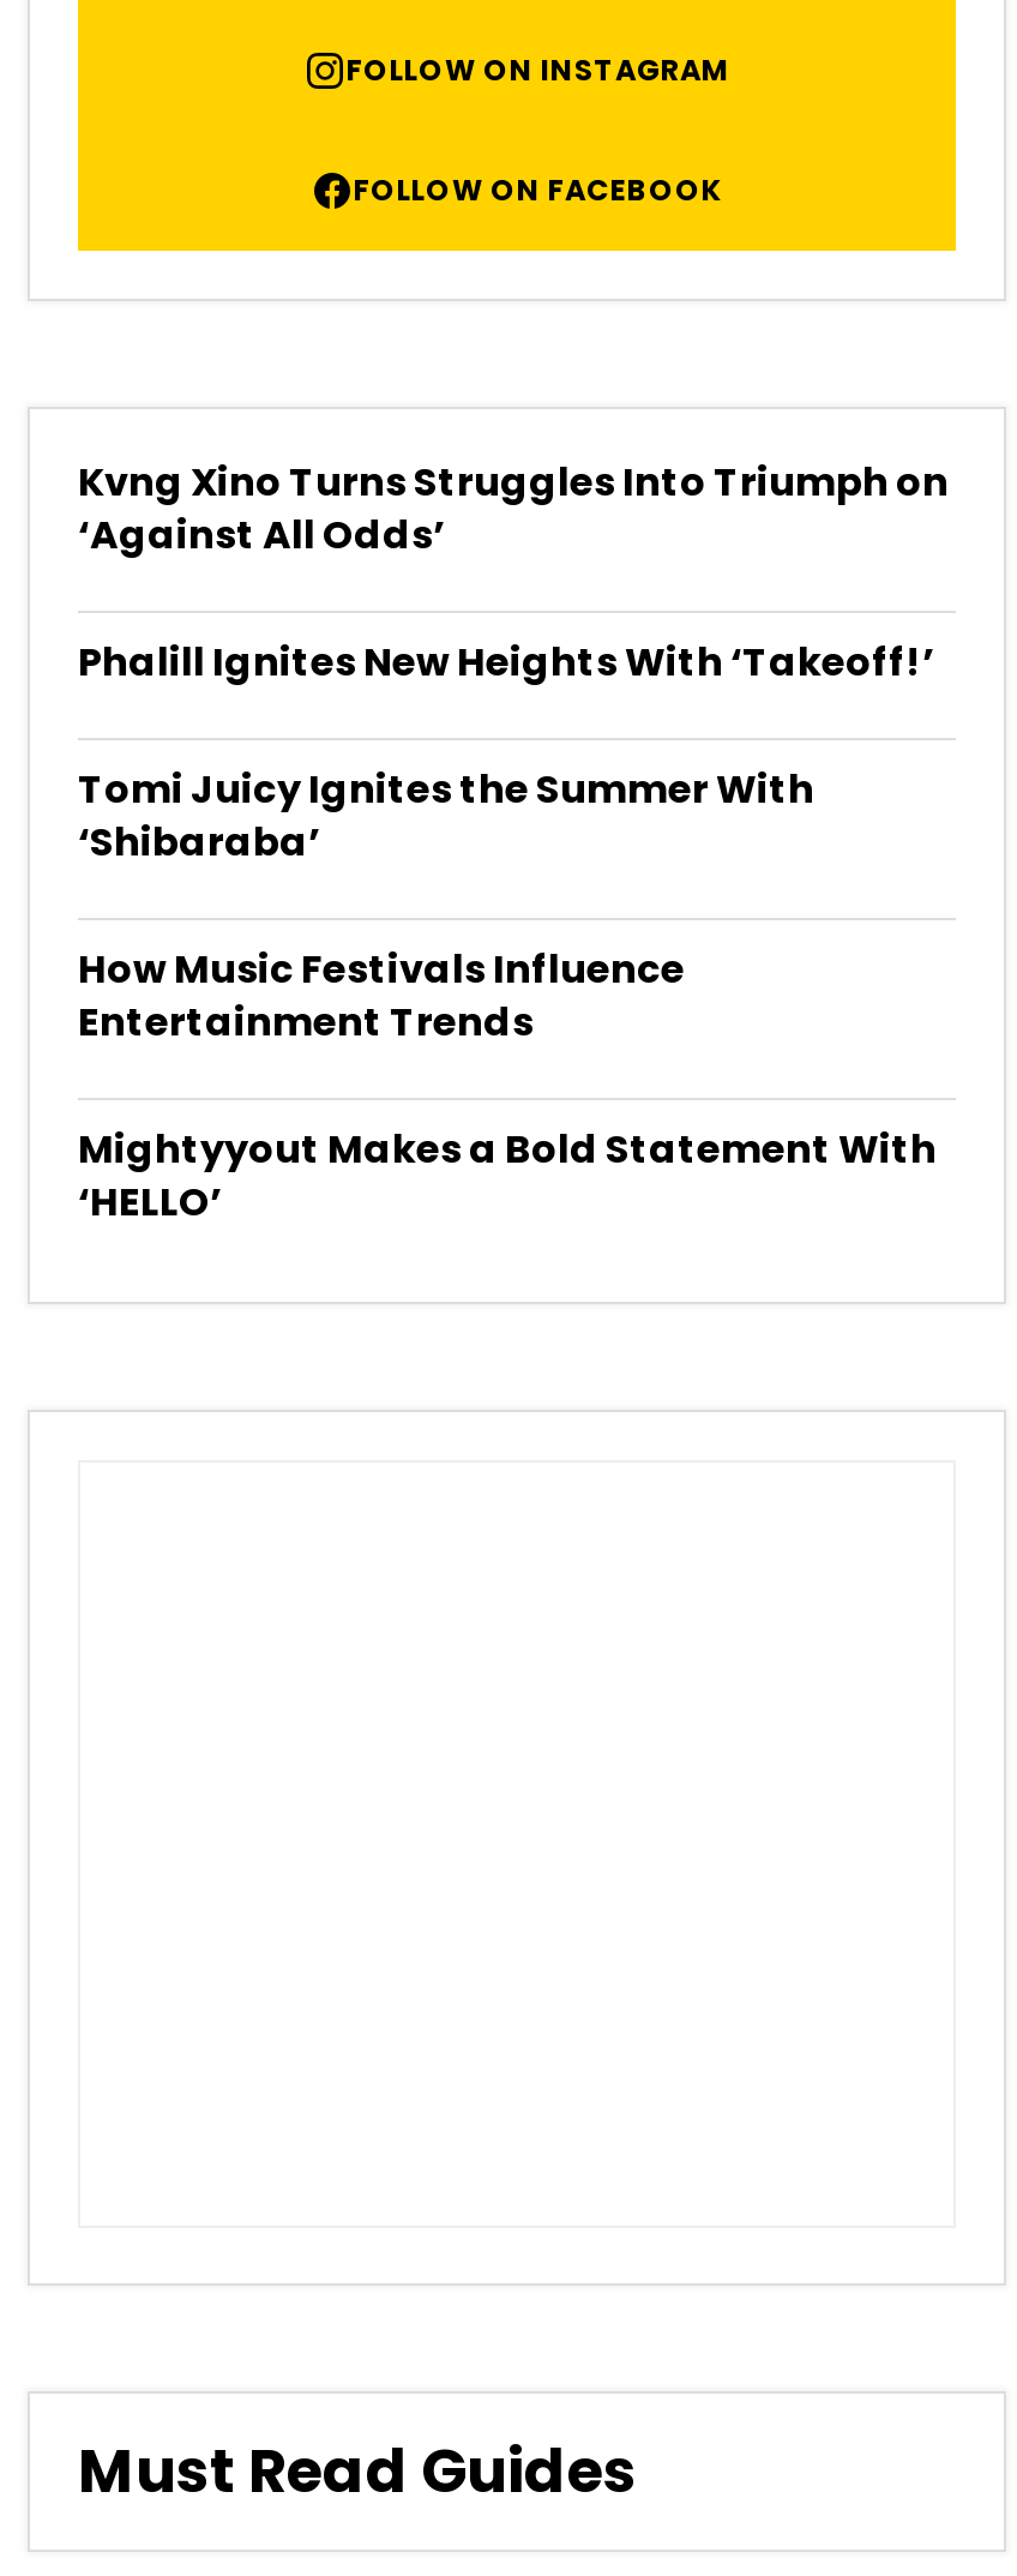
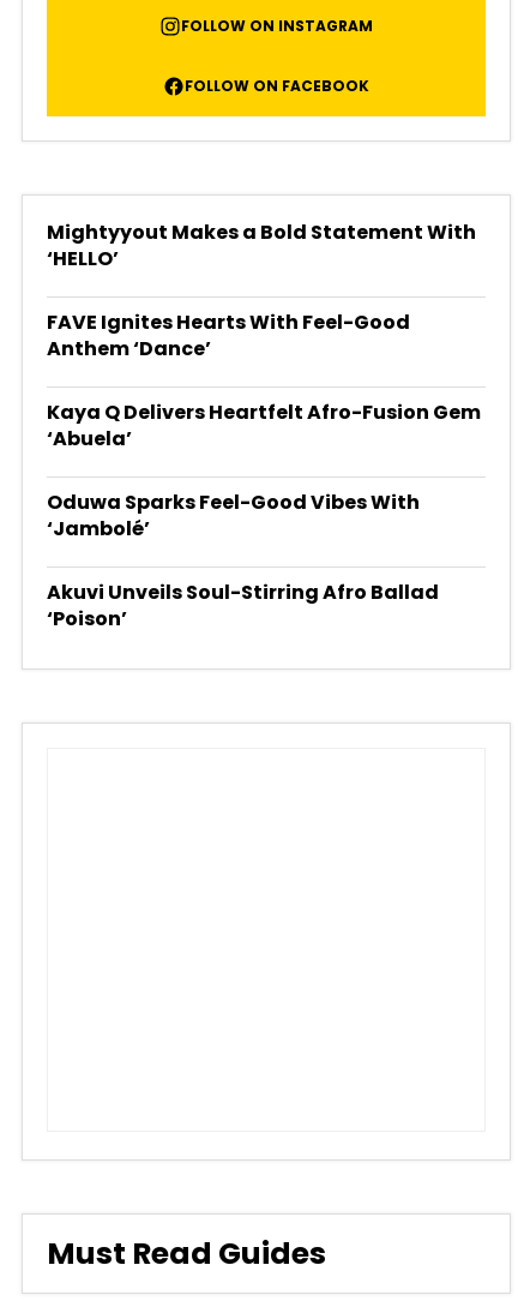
[78,455,949,1050] Kvng Xino Turns Struggles Into Triumph on | ‘Against All Odds’ | Phalill Ignites New Heights With ‘Takeoff!’ | Tomi Juicy Ignites the Summer With | ‘Shibaraba’ | How Music Festivals Influence | Entertainment Trends -> none
moved [78,1122,937,1230] -> [47,219,476,273]: Mightyyout Makes a Bold Statement With | ‘HELLO’
none -> [47,309,481,633] FAVE Ignites Hearts With Feel-Good | Anthem ‘Dance’ | Kaya Q Delivers Heartfelt Afro-Fusion Gem | ‘Abuela’ | Oduwa Sparks Feel-Good Vibes With | ‘Jambolé’ | Akuvi Unveils Soul-Stirring Afro Ballad | ‘Poison’

